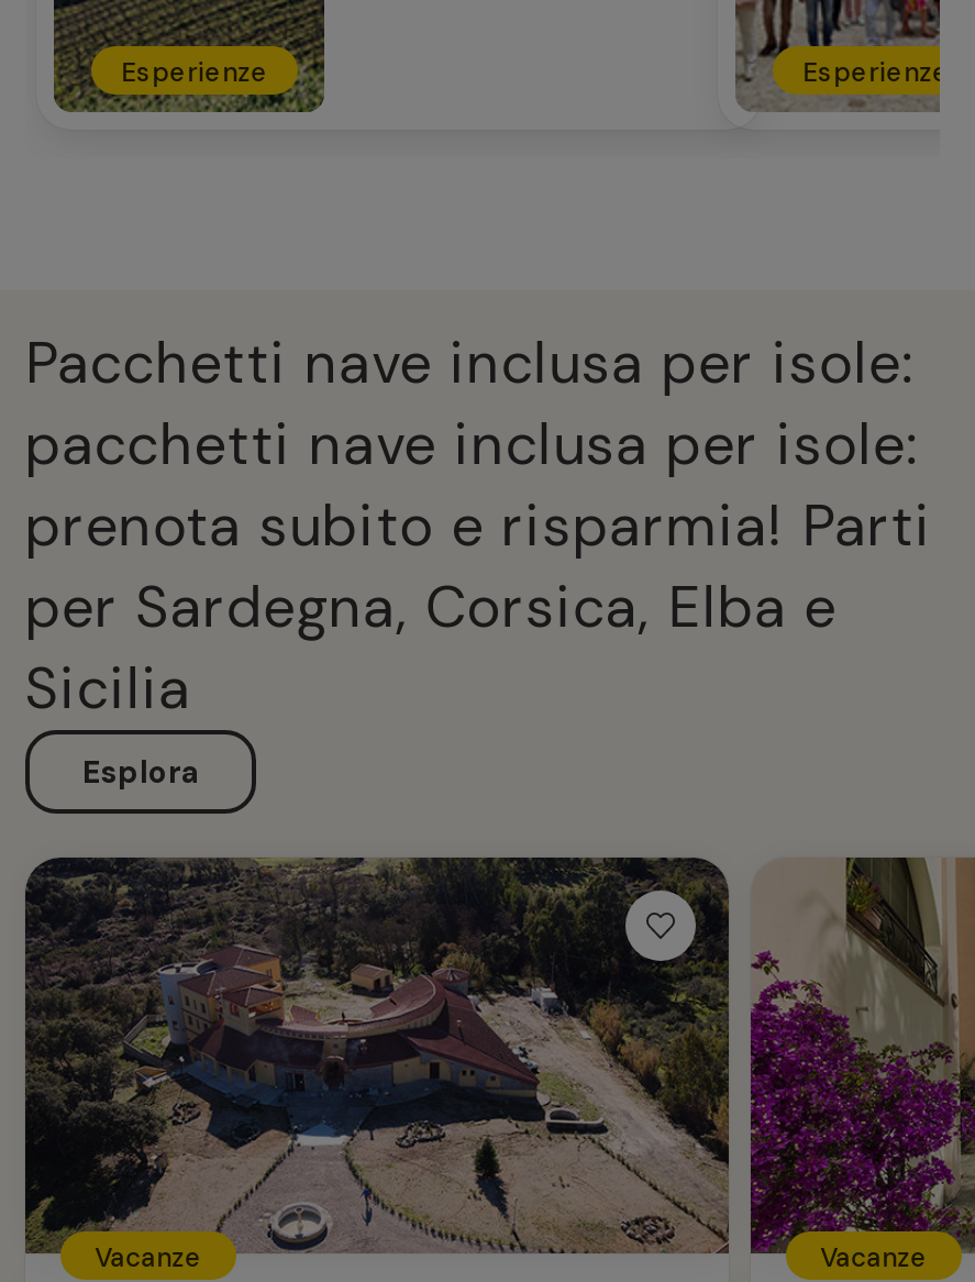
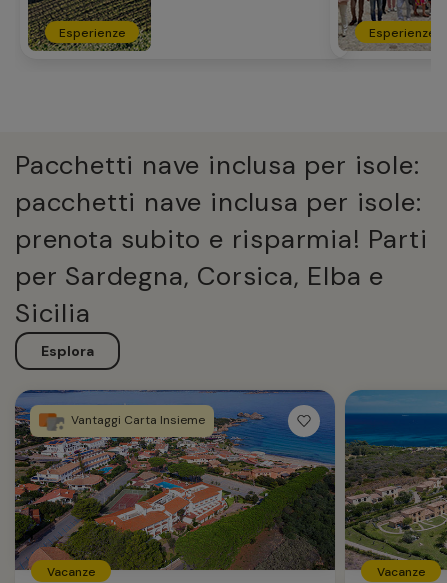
none -> [71,412,205,428] Vantaggi Carta Insieme
[23,855,731,1256] [image] -> [14,389,336,570] [image]
[749,855,968,1253] [image] -> [344,389,444,570] [image]

